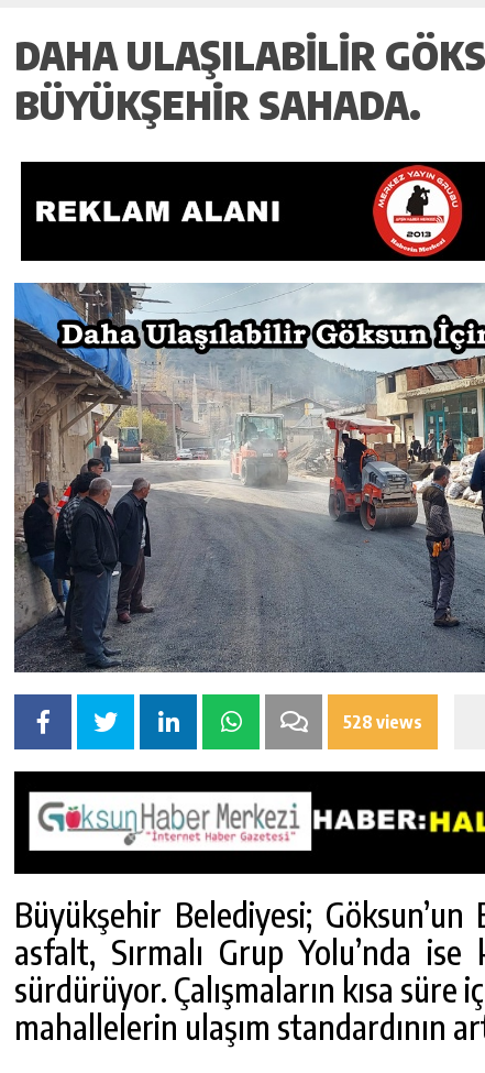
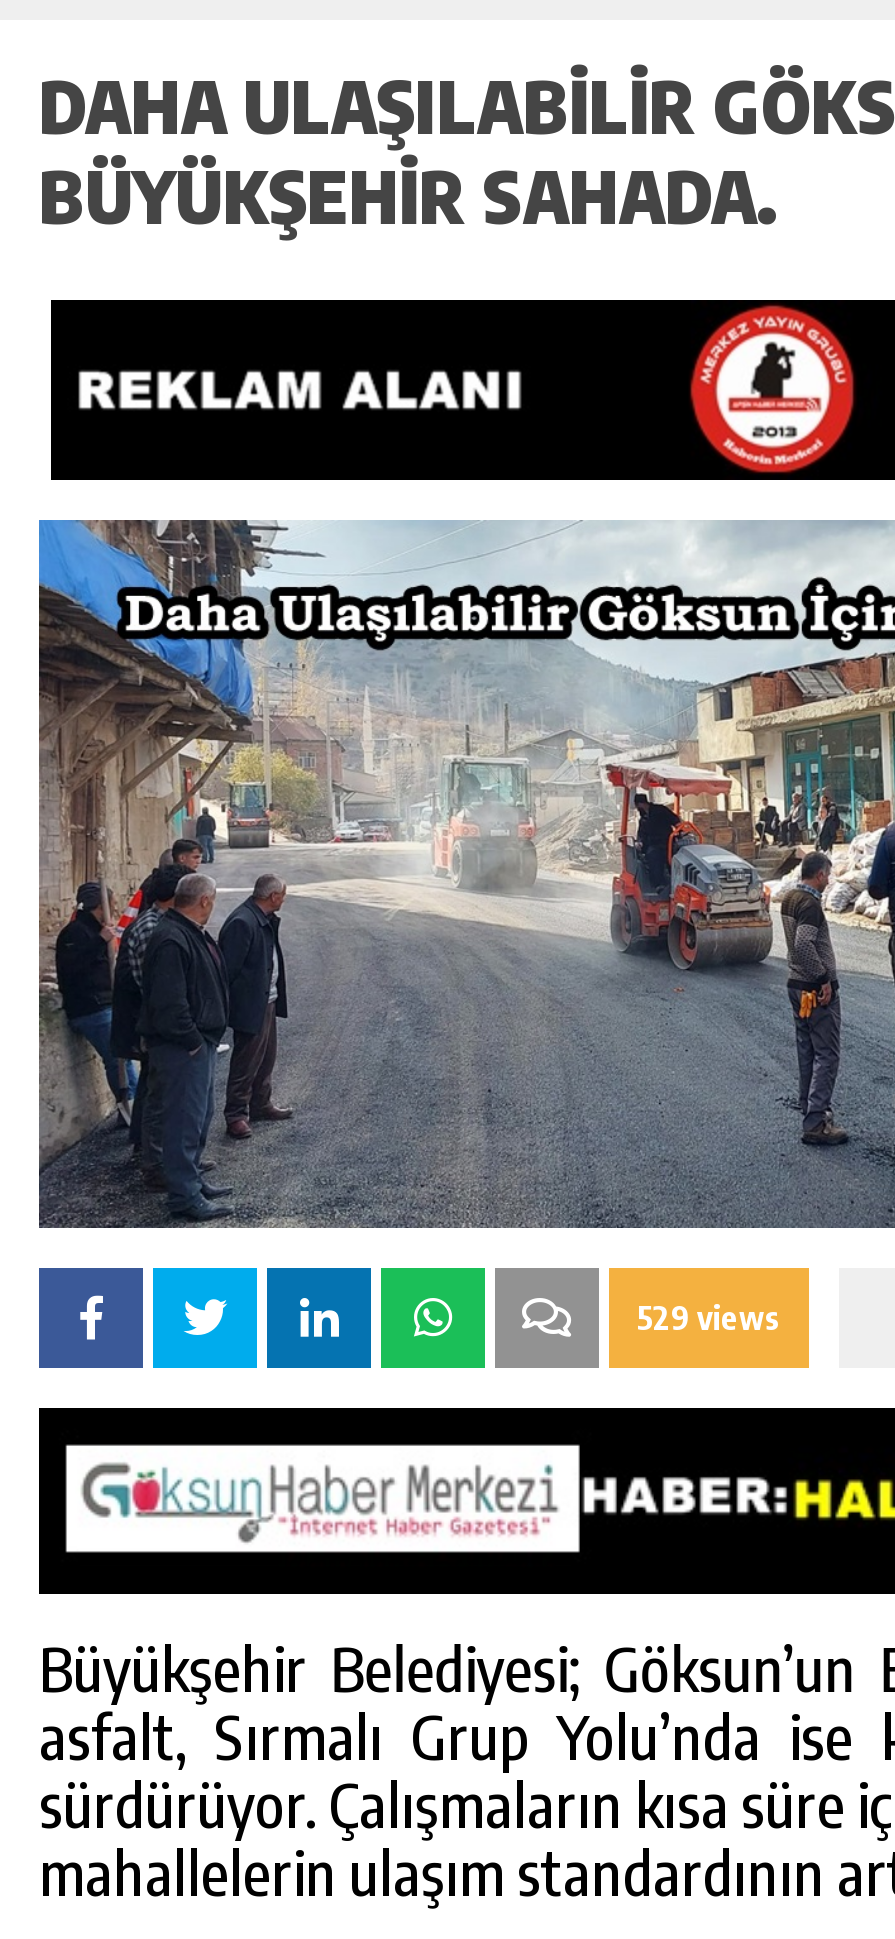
[343,711,422,733] 528 views -> [637,1298,781,1338] 529 views

